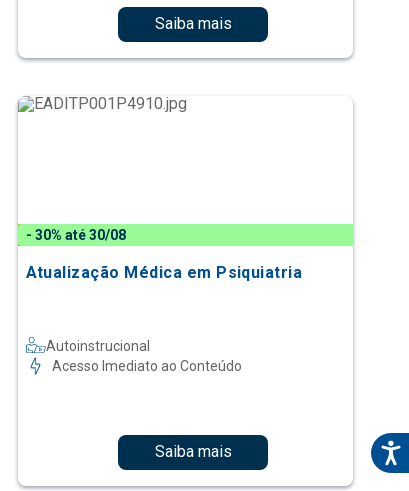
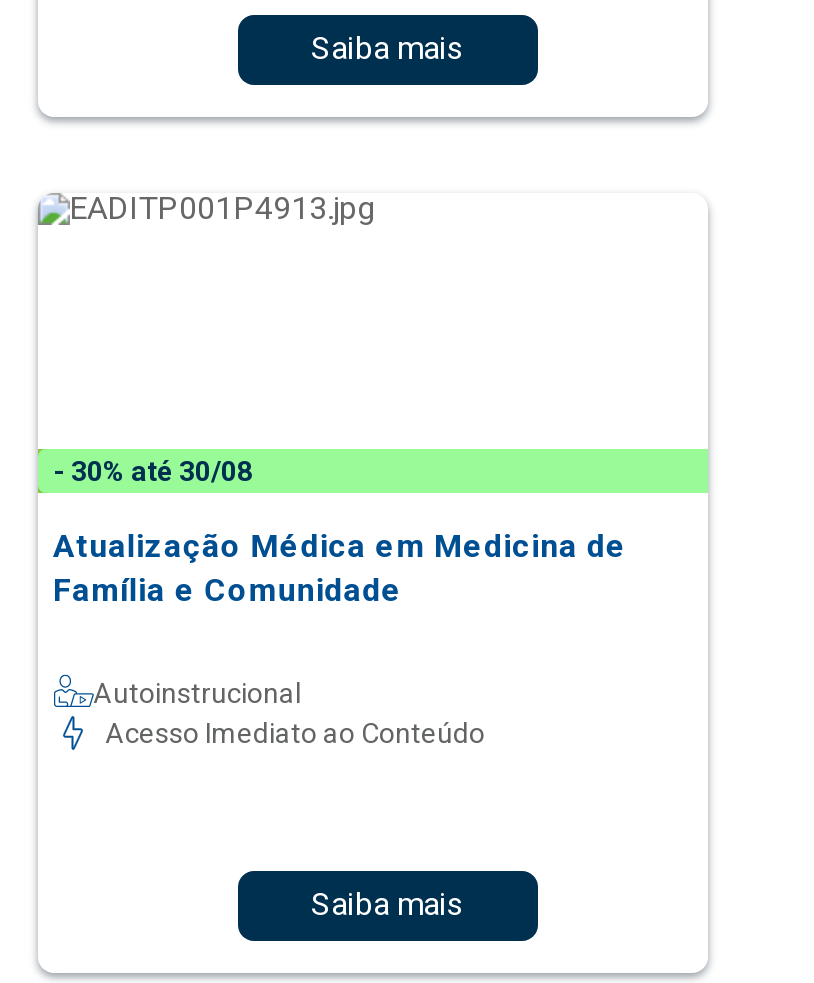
[25,263,302,282] Atualização Médica em Psiquiatria -> [53,527,627,609] Atualização Médica em Medicina de | Família e Comunidade
[370,432,406,474] [image] -> none

